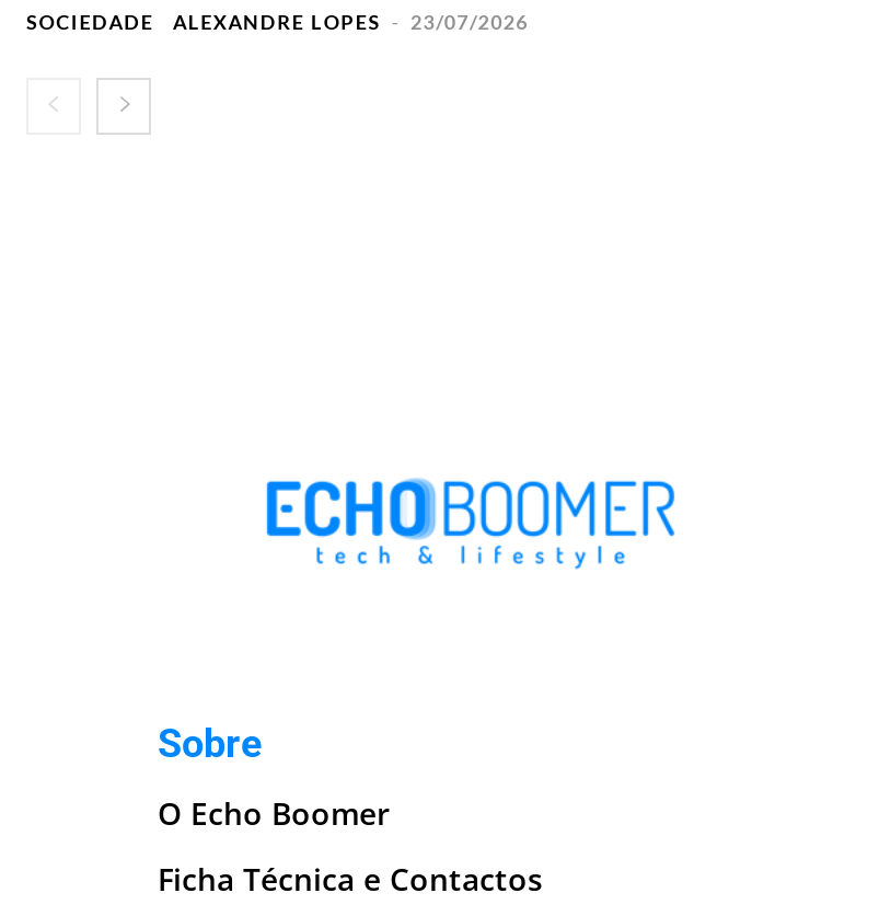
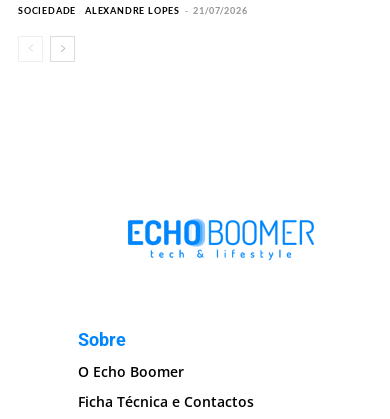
[173,10,529,34] ALEXANDRE LOPES - 23/07/2026 -> [85,5,247,16] ALEXANDRE LOPES - 21/07/2026

